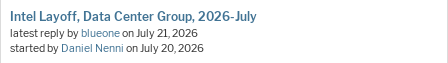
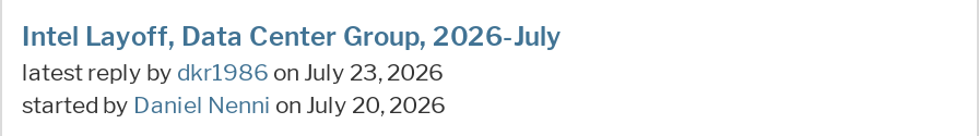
[10,26,198,39] latest reply by blueone on July 21, 2026 -> [22,58,444,86] latest reply by dkr1986 on July 23, 2026

